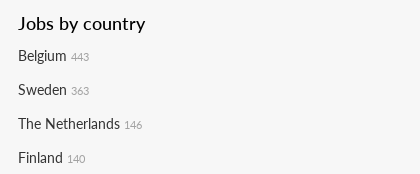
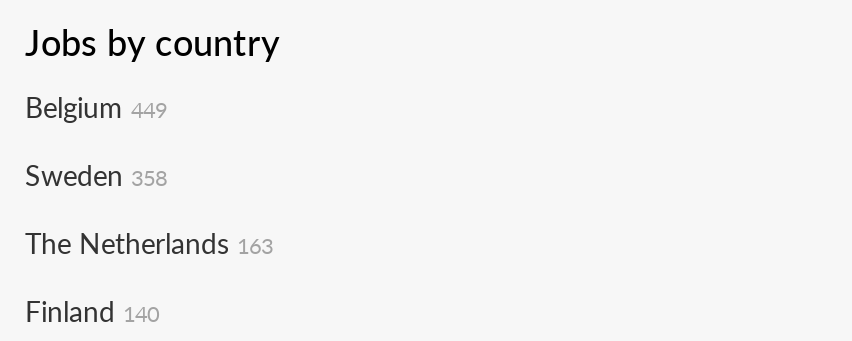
[18,45,89,65] Belgium 443 -> [25,86,167,126] Belgium 449
[18,79,89,99] Sweden 363 -> [25,154,167,194] Sweden 358
[18,113,142,133] The Netherlands 146 -> [25,222,273,262] The Netherlands 163

